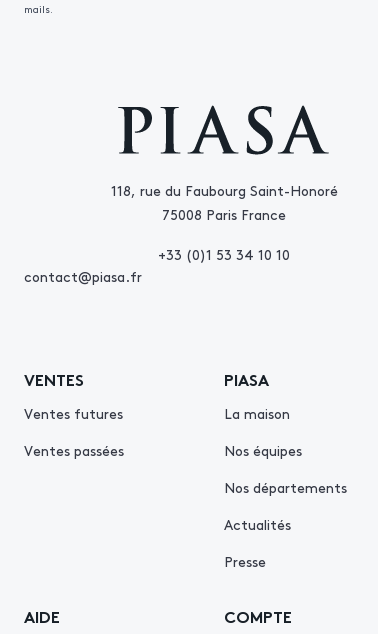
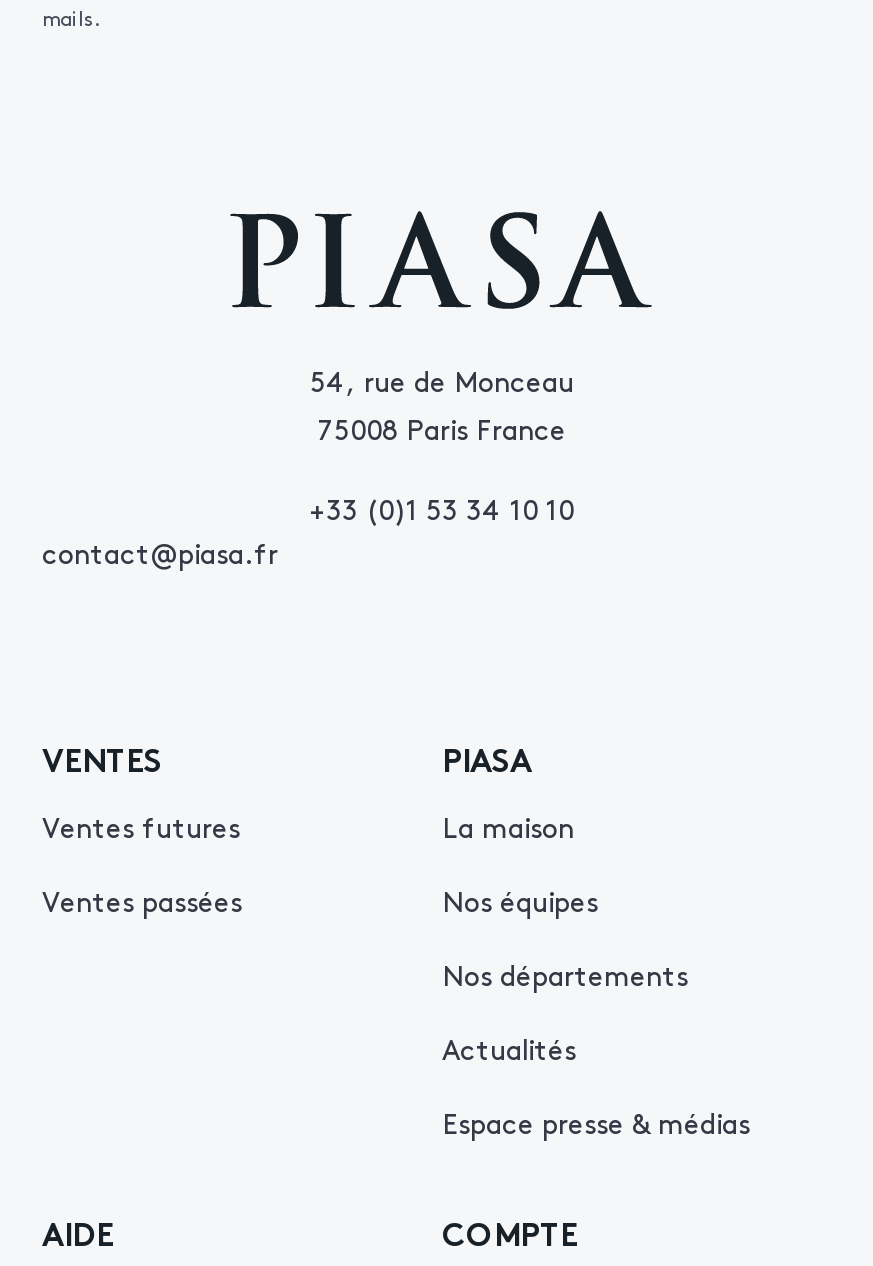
[110,180,337,200] 118, rue du Faubourg Saint-Honoré -> [310,360,574,400] 54, rue de Monceau
[224,551,266,571] Presse -> [442,1102,750,1142] Espace presse & médias

